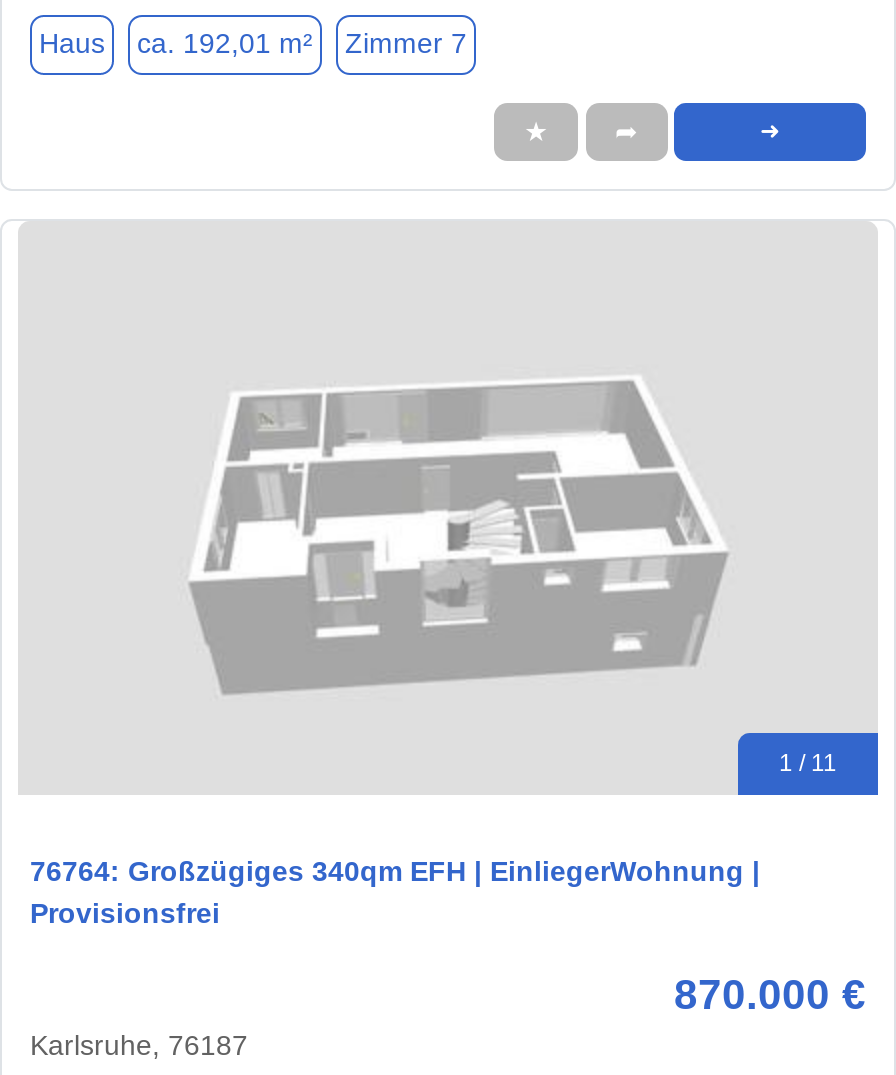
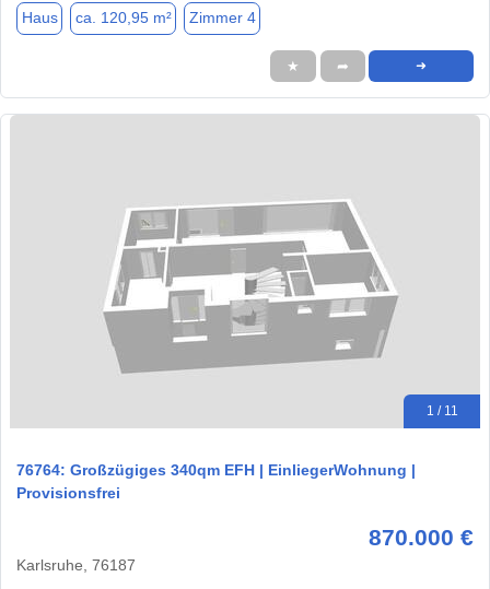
[137,28,313,60] ca. 192,01 m² -> [75,9,171,27] ca. 120,95 m²
[345,28,467,60] Zimmer 7 -> [189,9,255,27] Zimmer 4

